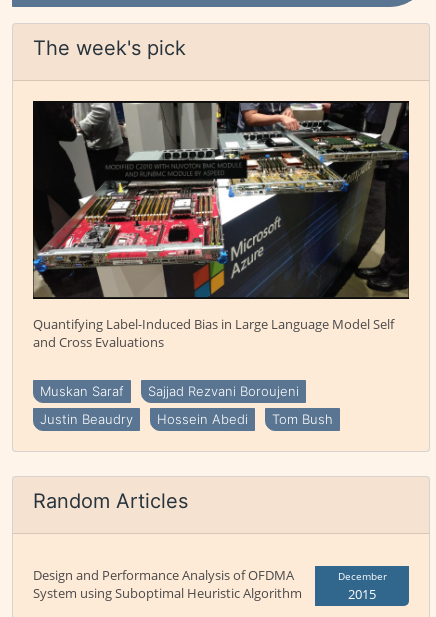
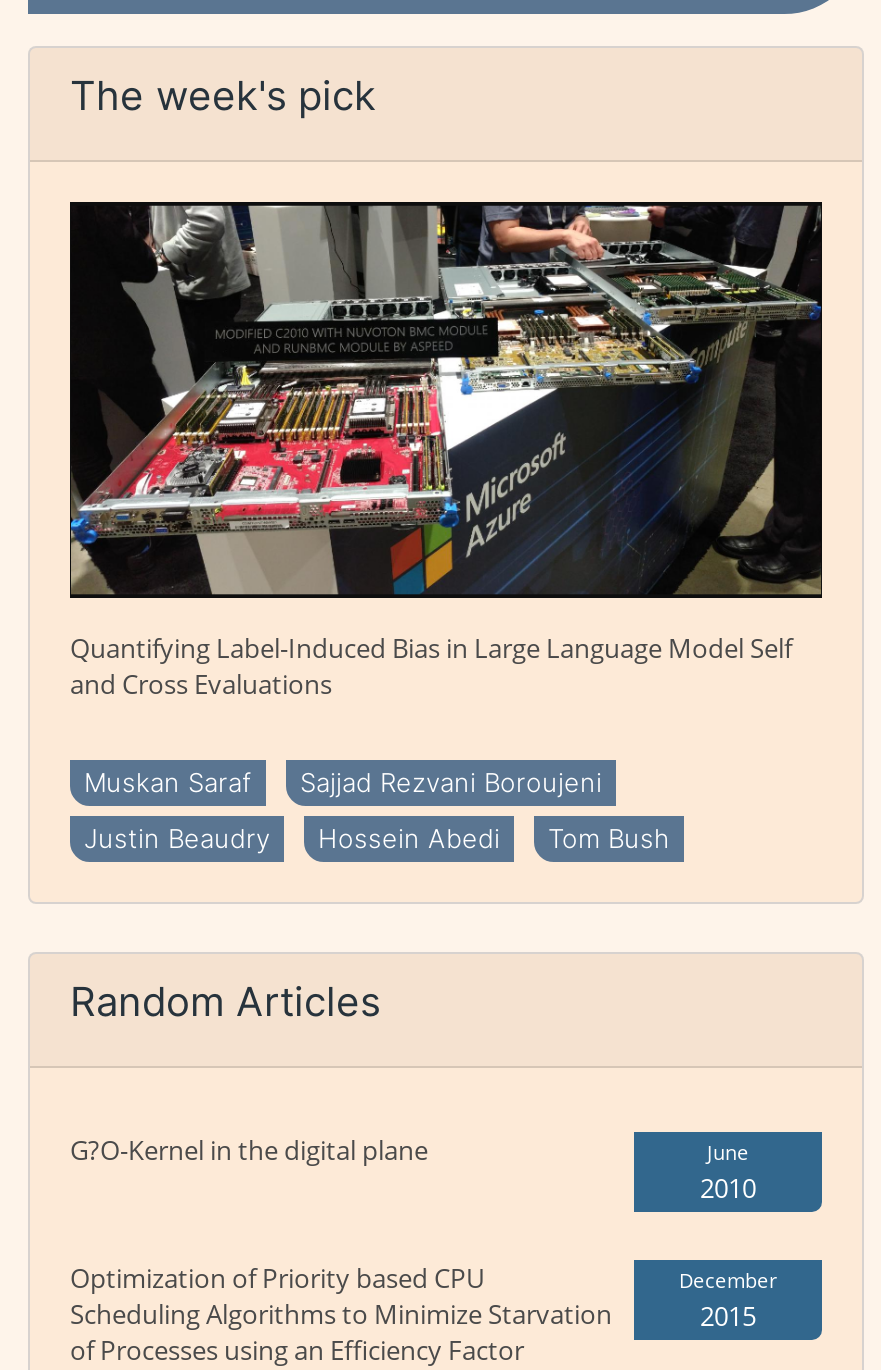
[33,566,302,602] Design and Performance Analysis of OFDMA | System using Suboptimal Heuristic Algorithm -> [70,1132,756,1368] G?O-Kernel in the digital plane | June | 2010 | Optimization of Priority based CPU | Scheduling Algorithms to Minimize Starvation | of Processes using an Efficiency Factor

